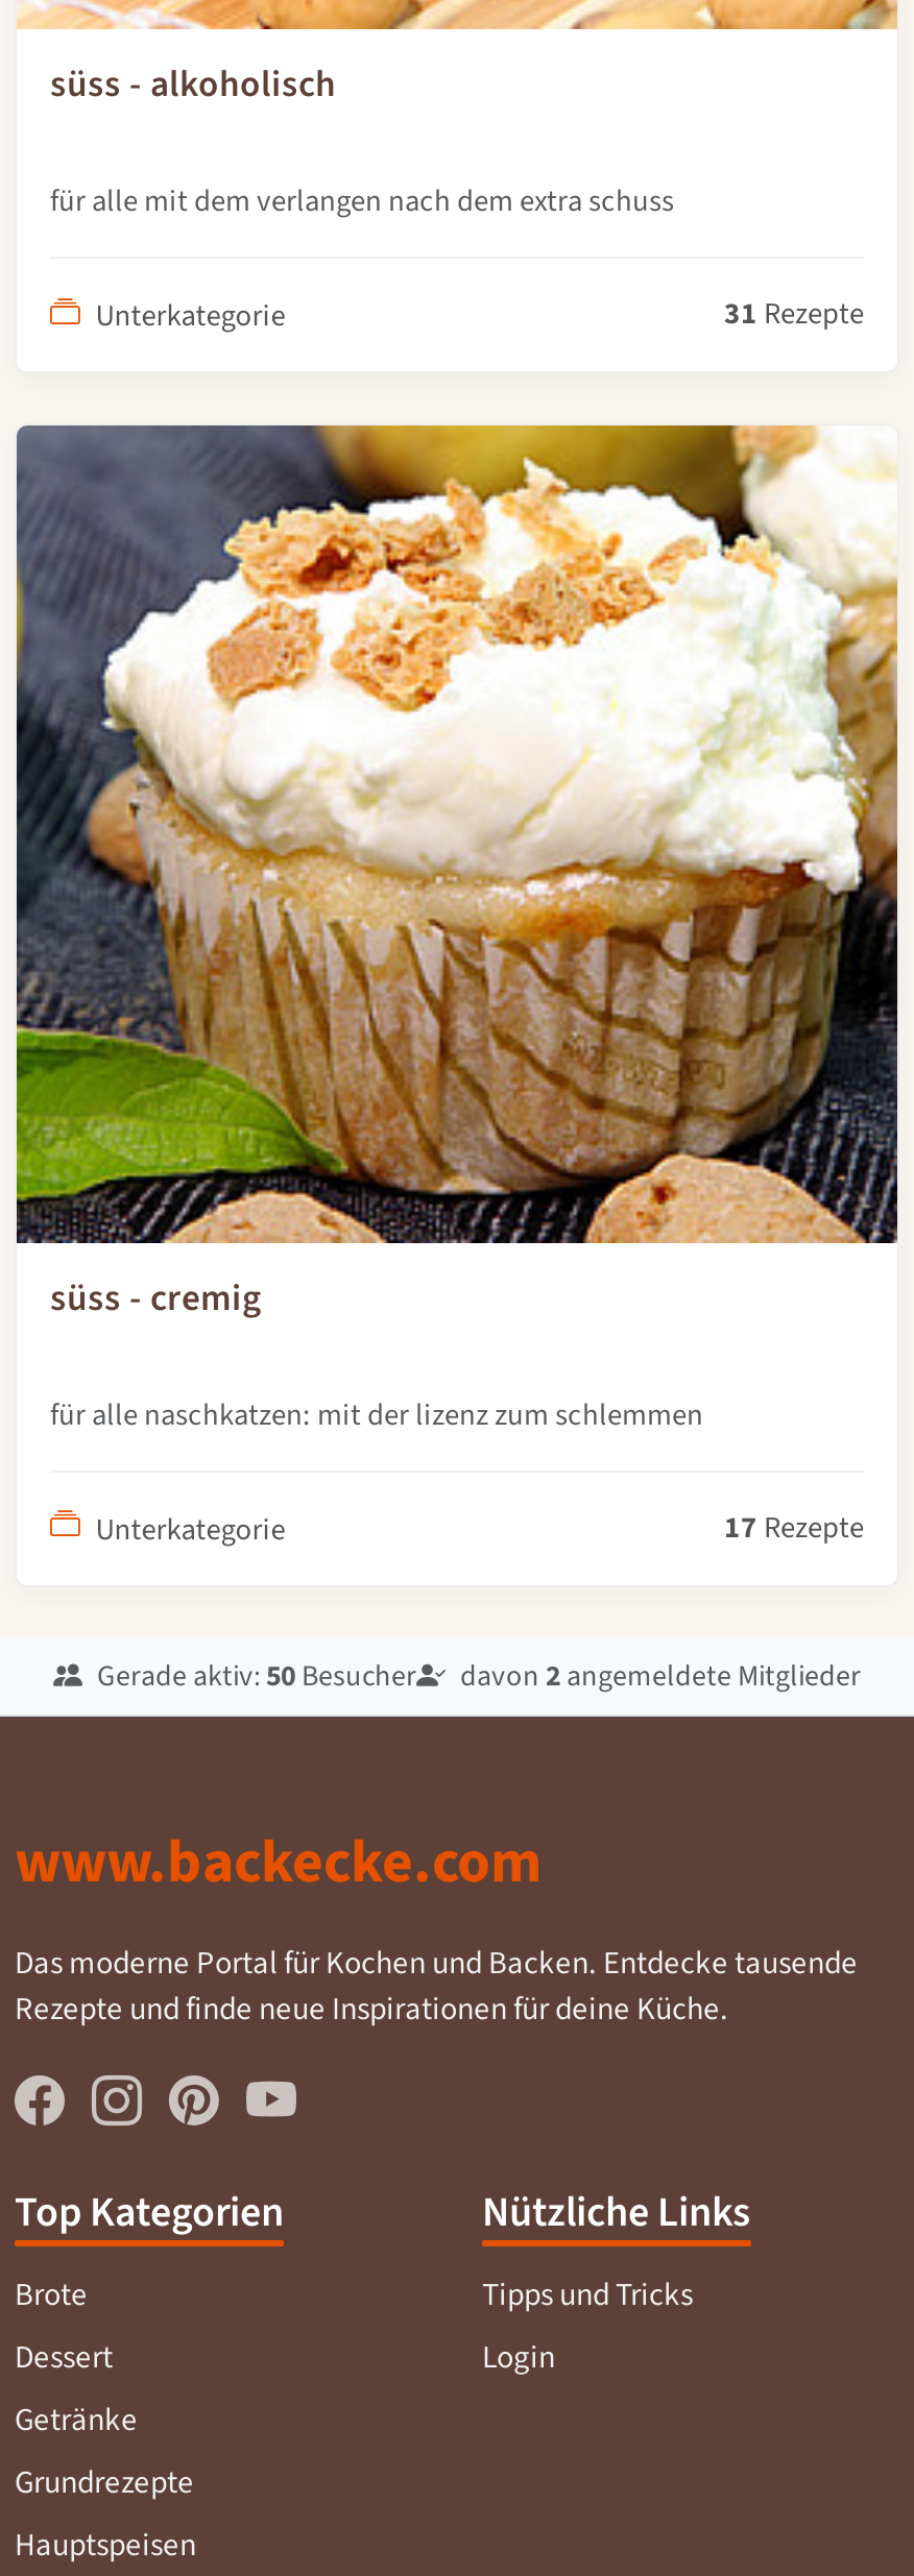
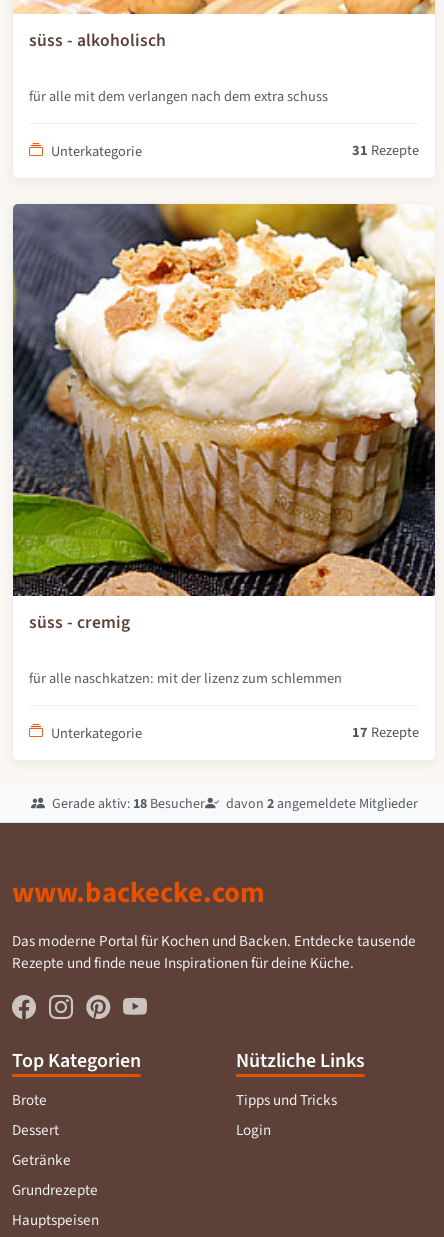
[91,1656,416,1695] Gerade aktiv: 50 Besucher -> [48,794,204,813] Gerade aktiv: 18 Besucher

